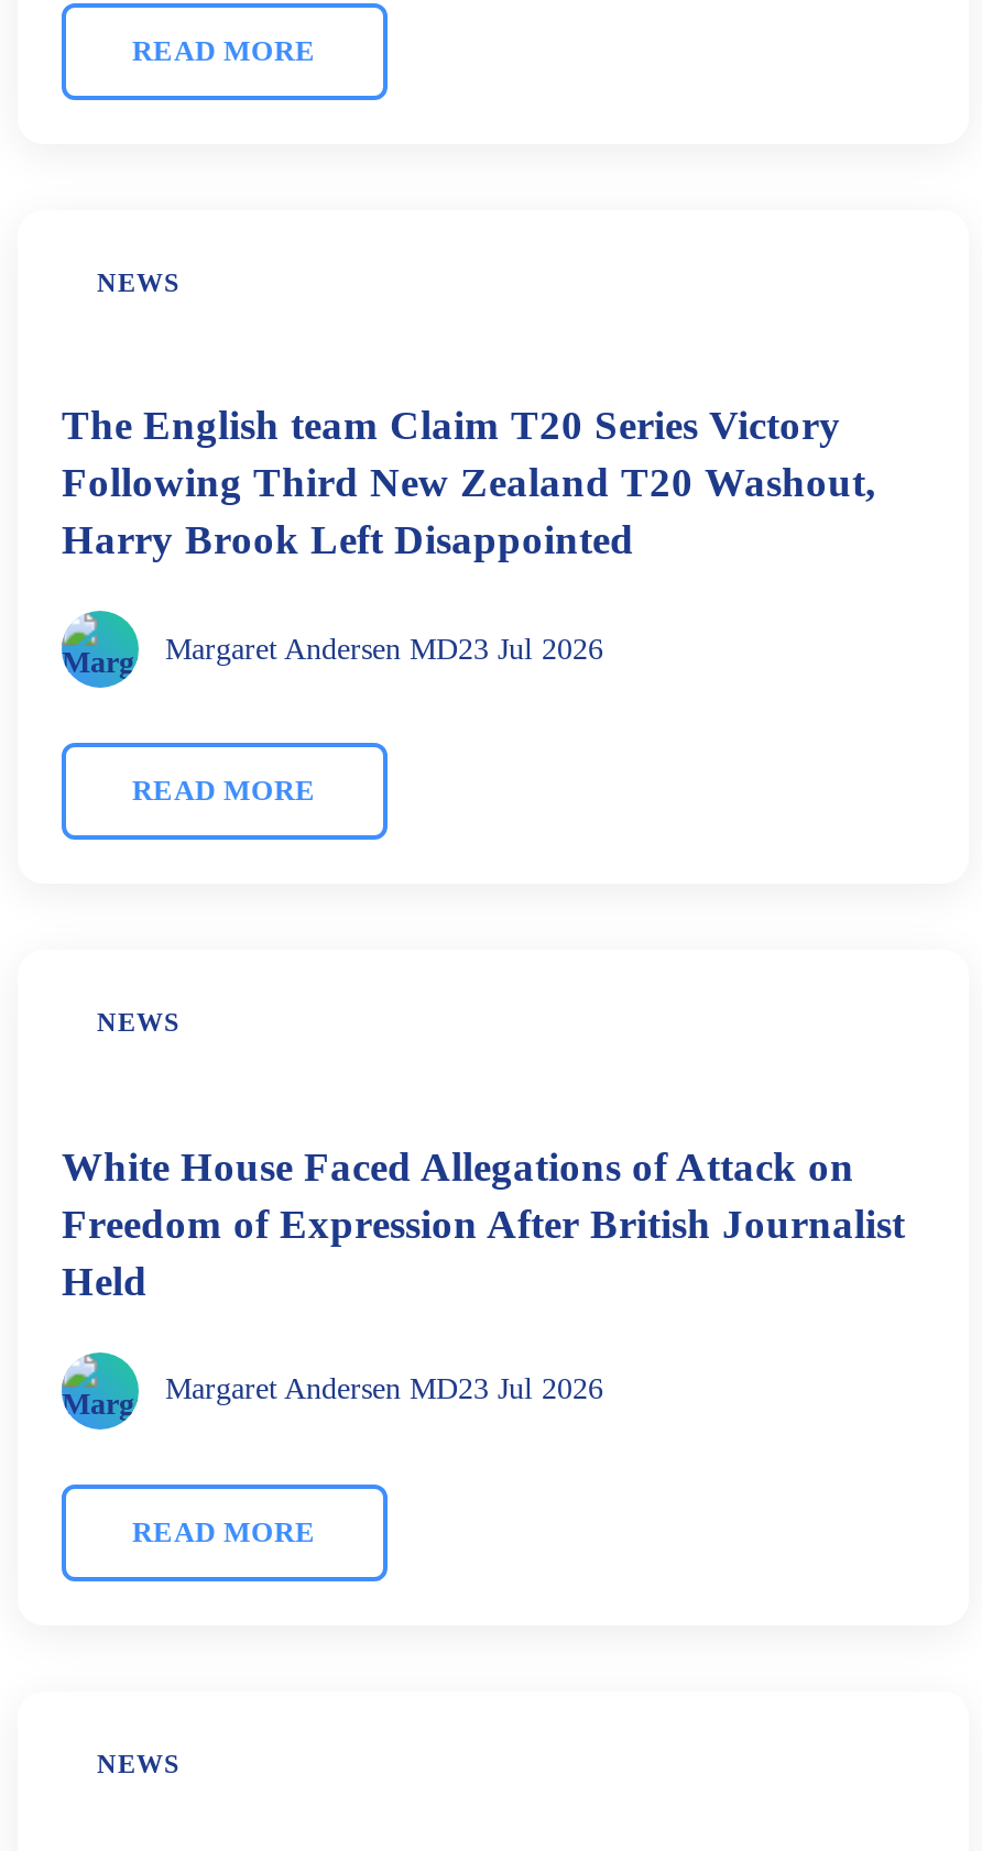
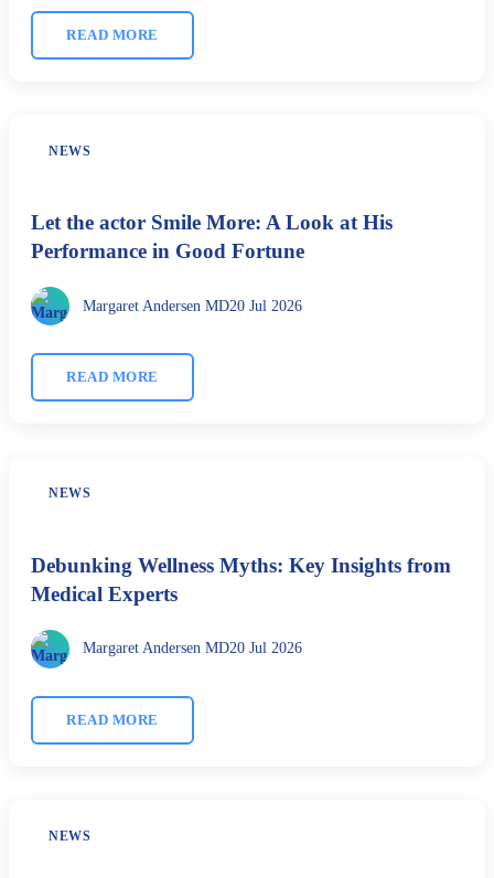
[62,402,876,563] The English team Claim T20 Series Victory | Following Third New Zealand T20 Washout, | Harry Brook Left Disappointed -> [31,211,393,263] Let the actor Smile More: A Look at His | Performance in Good Fortune
[165,632,603,665] Margaret Andersen MD23 Jul 2026 -> [83,297,302,314] Margaret Andersen MD20 Jul 2026
[62,1143,905,1304] White House Faced Allegations of Attack on | Freedom of Expression After British Journalist | Held -> [31,553,451,605] Debunking Wellness Myths: Key Insights from | Medical Experts
[165,1372,603,1405] Margaret Andersen MD23 Jul 2026 -> [83,640,302,656] Margaret Andersen MD20 Jul 2026

